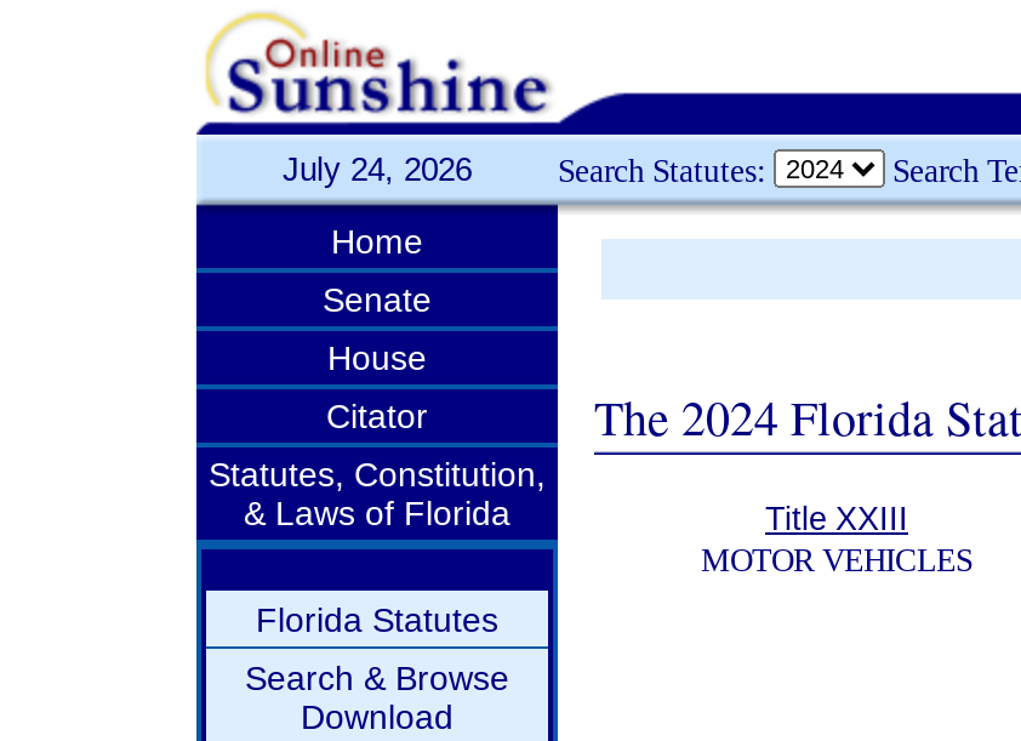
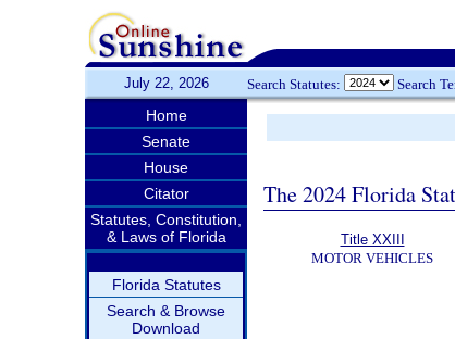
[283,152,472,188] July 24, 2026 -> [124,75,208,91] July 22, 2026

